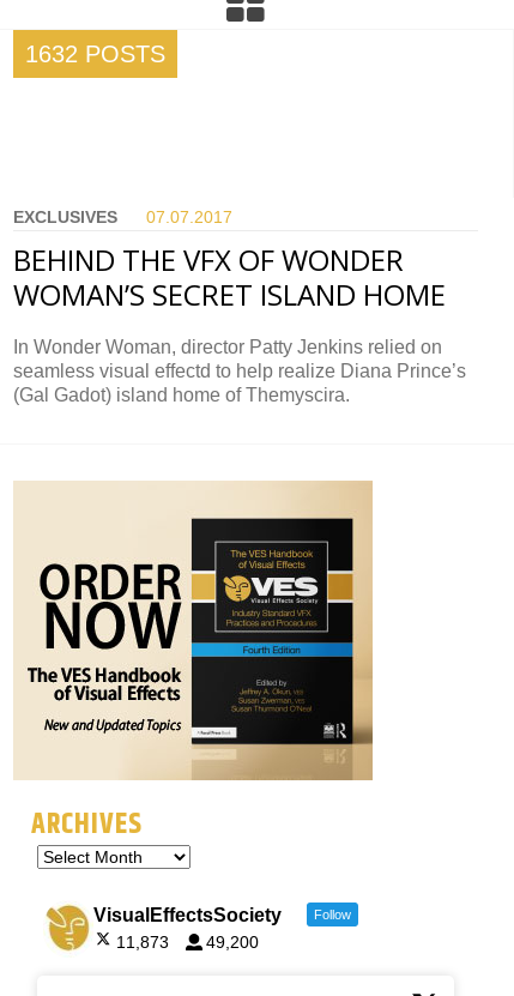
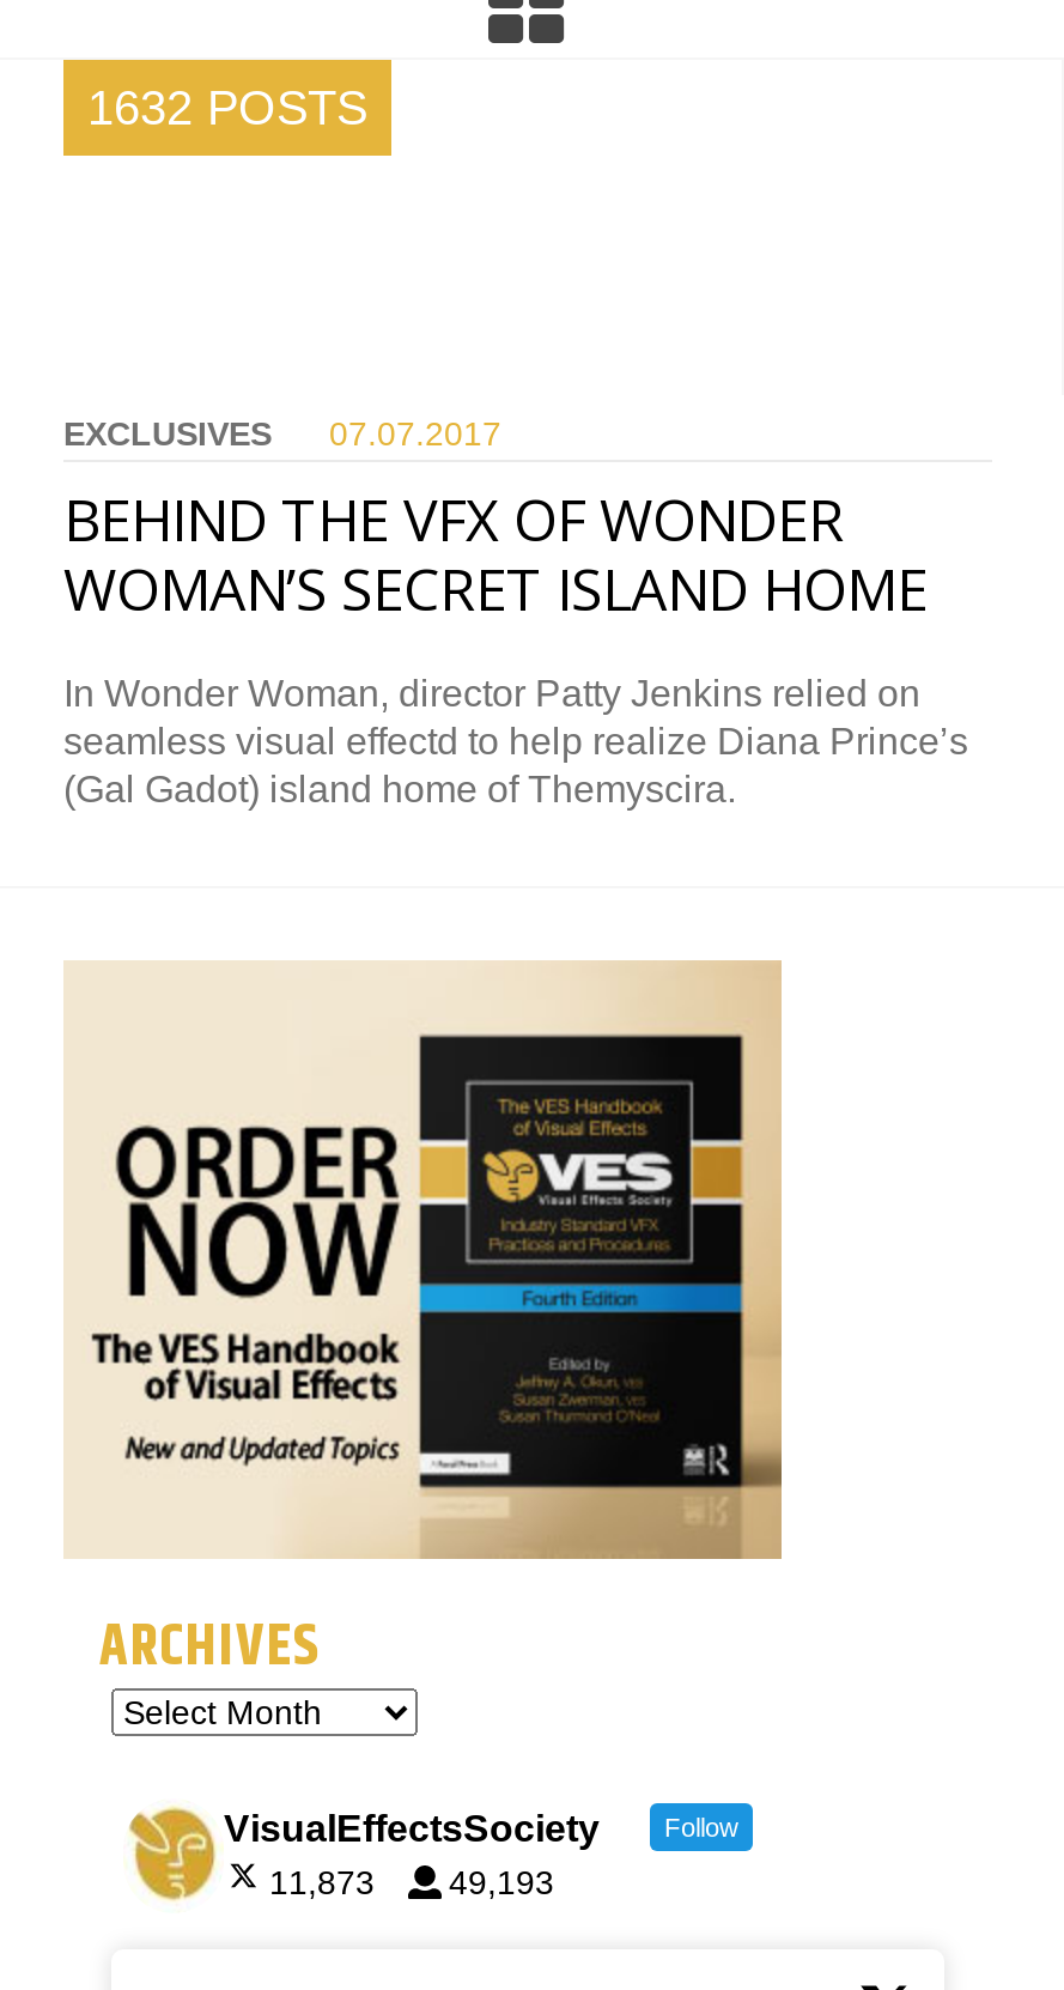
[116,933,259,952] 11,873 49,200 -> [269,1864,554,1902] 11,873 49,193

